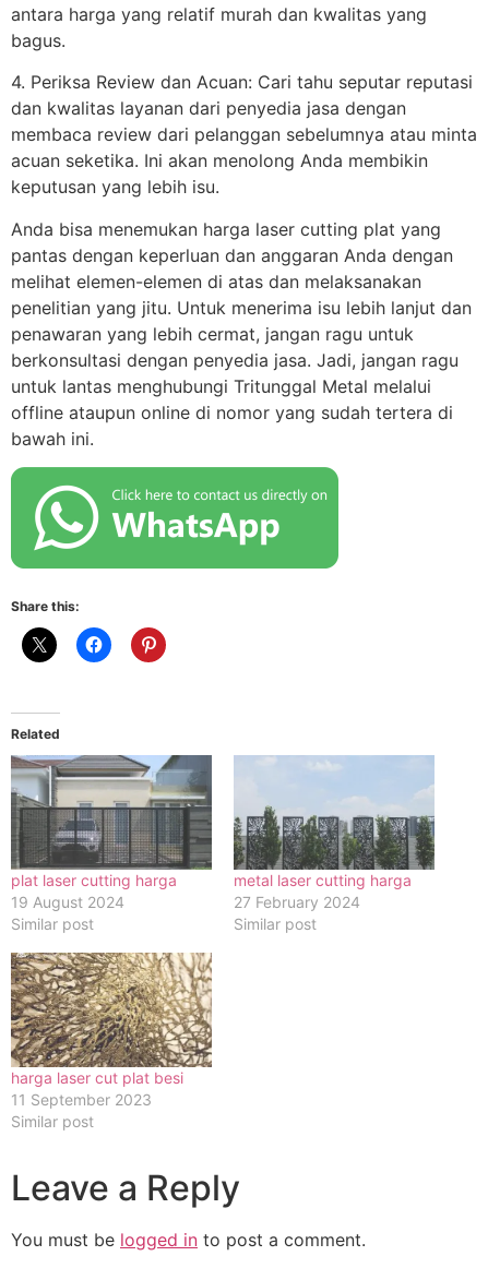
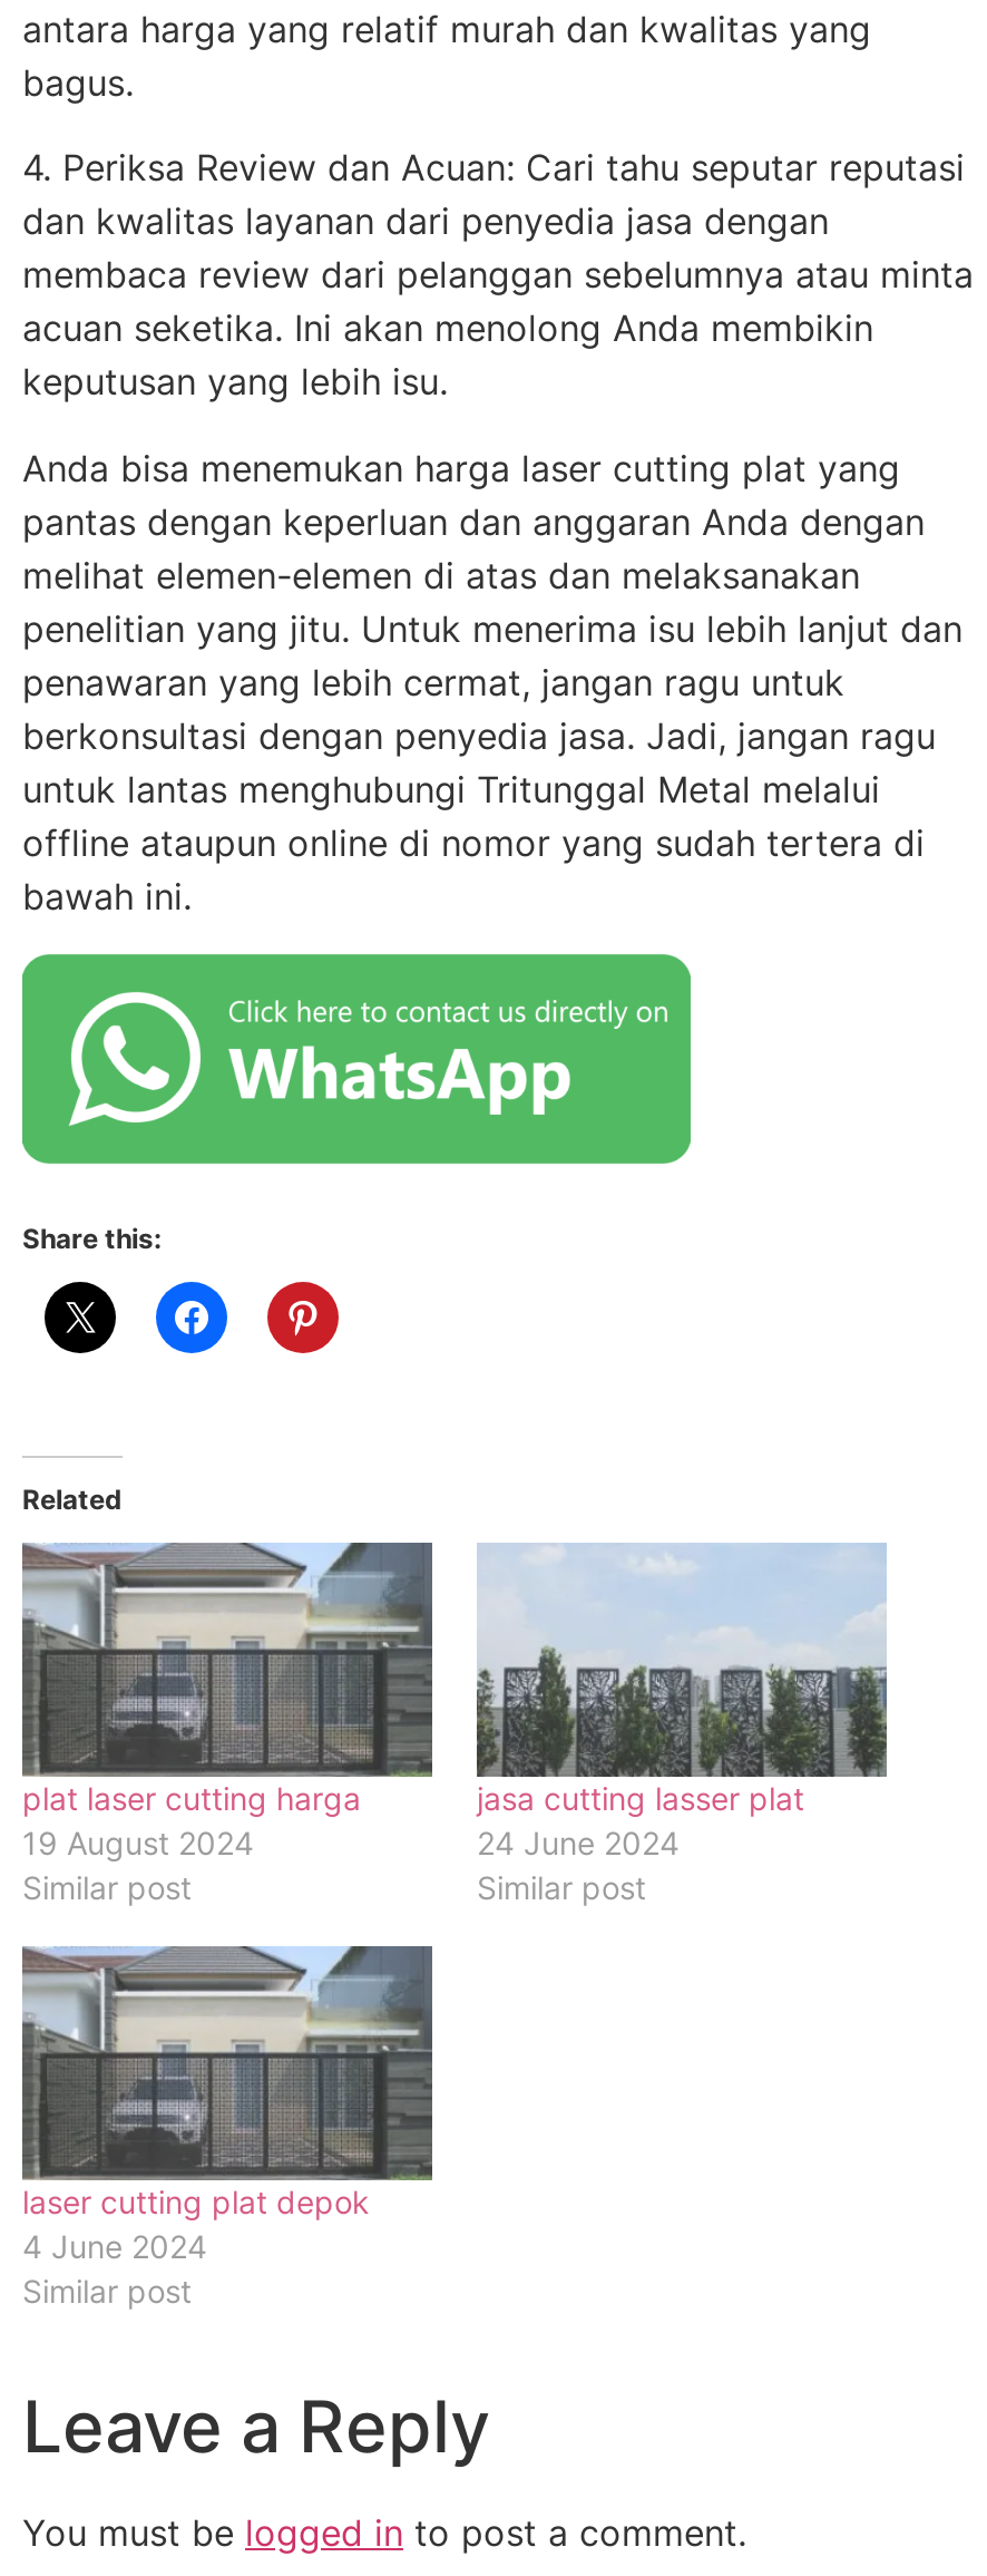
[234,870,412,911] metal laser cutting harga | 27 February 2024 -> [477,1779,804,1861] jasa cutting lasser plat | 24 June 2024
[10,952,213,1108] [image] | harga laser cut plat besi | 11 September 2023 -> [20,1944,434,2265] [image] | laser cutting plat depok | 4 June 2024

